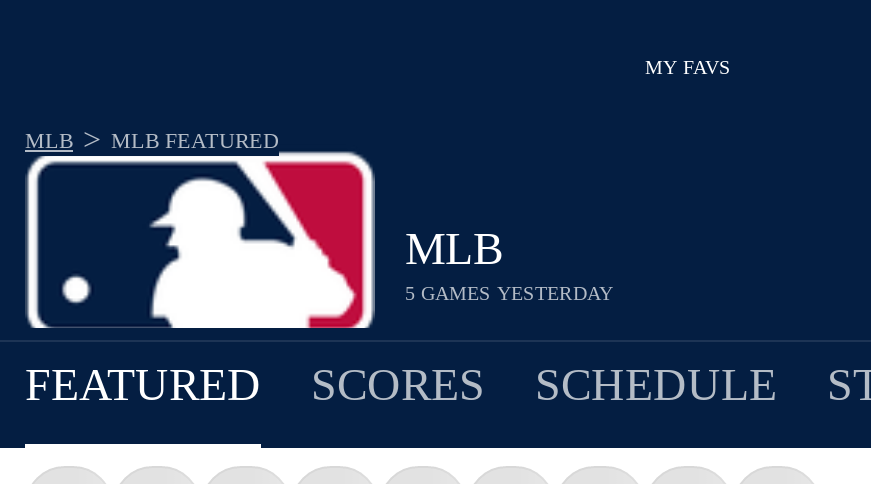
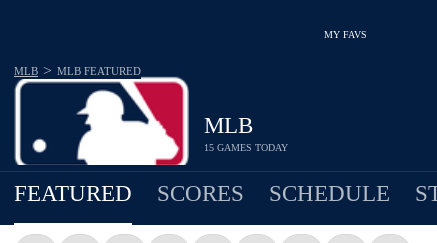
[405,281,613,303] 5 GAMES YESTERDAY -> [204,141,288,152] 15 GAMES TODAY

